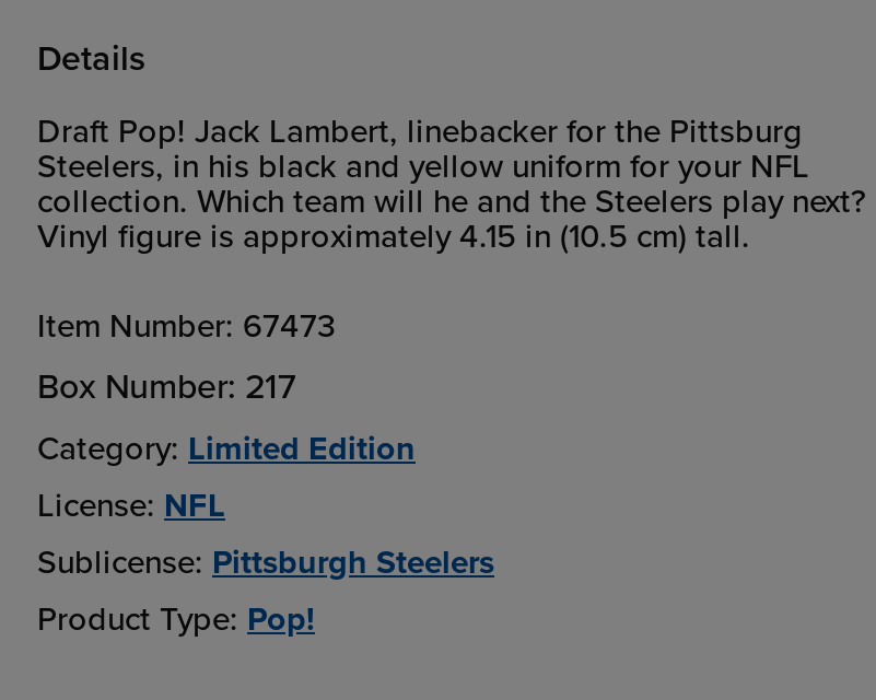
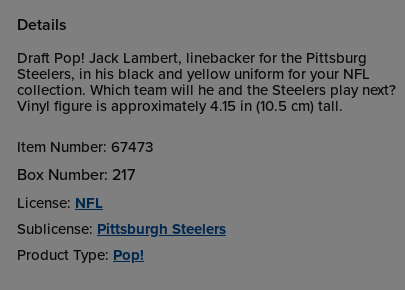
[37,428,416,467] Category: Limited Edition -> none

